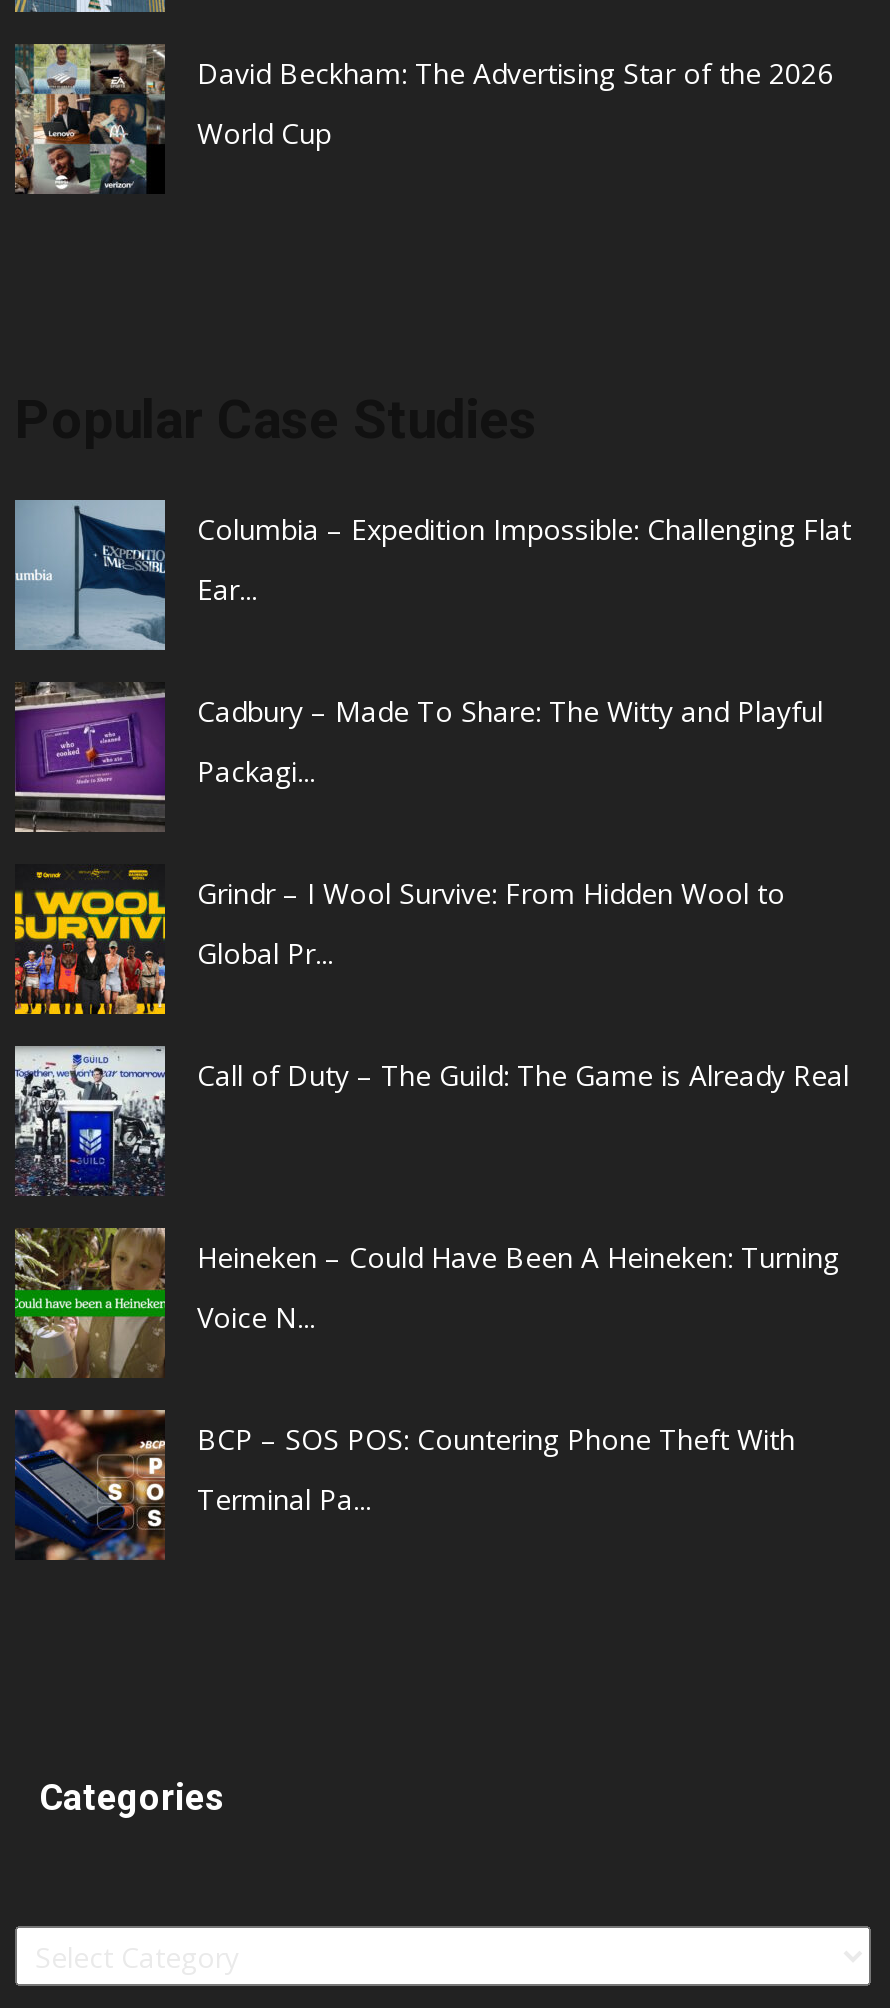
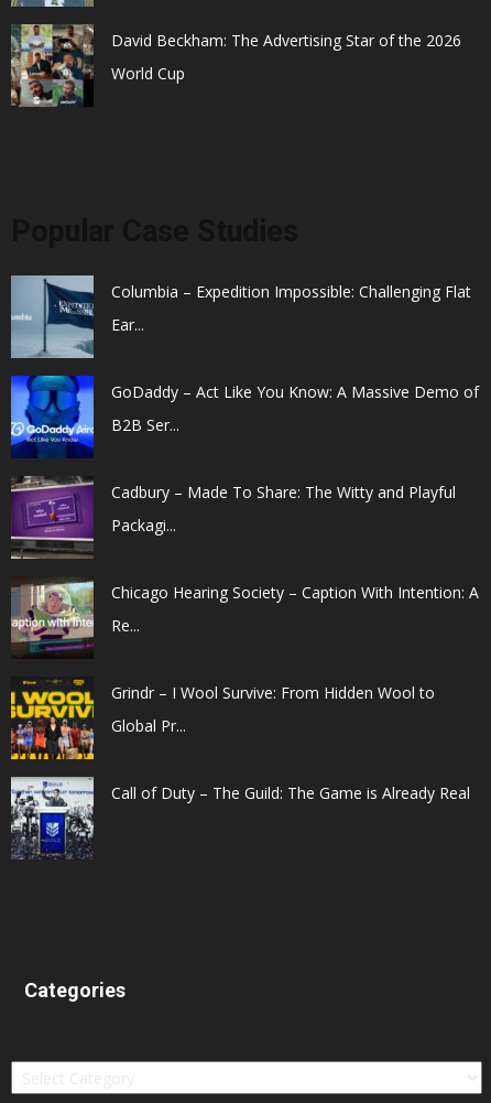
none -> [10,375,479,458] [image] | GoDaddy – Act Like You Know: A Massive Demo of | B2B Ser...
moved [13,678,823,836] -> [10,474,456,561]: [image] | Cadbury – Made To Share: The Witty and Playful | Packagi...
none -> [10,580,479,659] [image] | Chicago Hearing Society – Caption With Intention: A | Re...
moved [11,864,849,1094] -> [9,677,470,803]: [image] | Grindr – I Wool Survive: From Hidden Wool to | Global Pr... | Call of Duty – The Guild: The Game is Already Real
moved [11,1046,169,1200] -> [9,777,96,862]: [image]
[13,1226,839,1518] [image] | Heineken – Could Have Been A Heineken: Turning | Voice N... | BCP – SOS POS: Countering Phone Theft With | Terminal Pa... -> none
[15,1408,167,1562] [image] -> none

